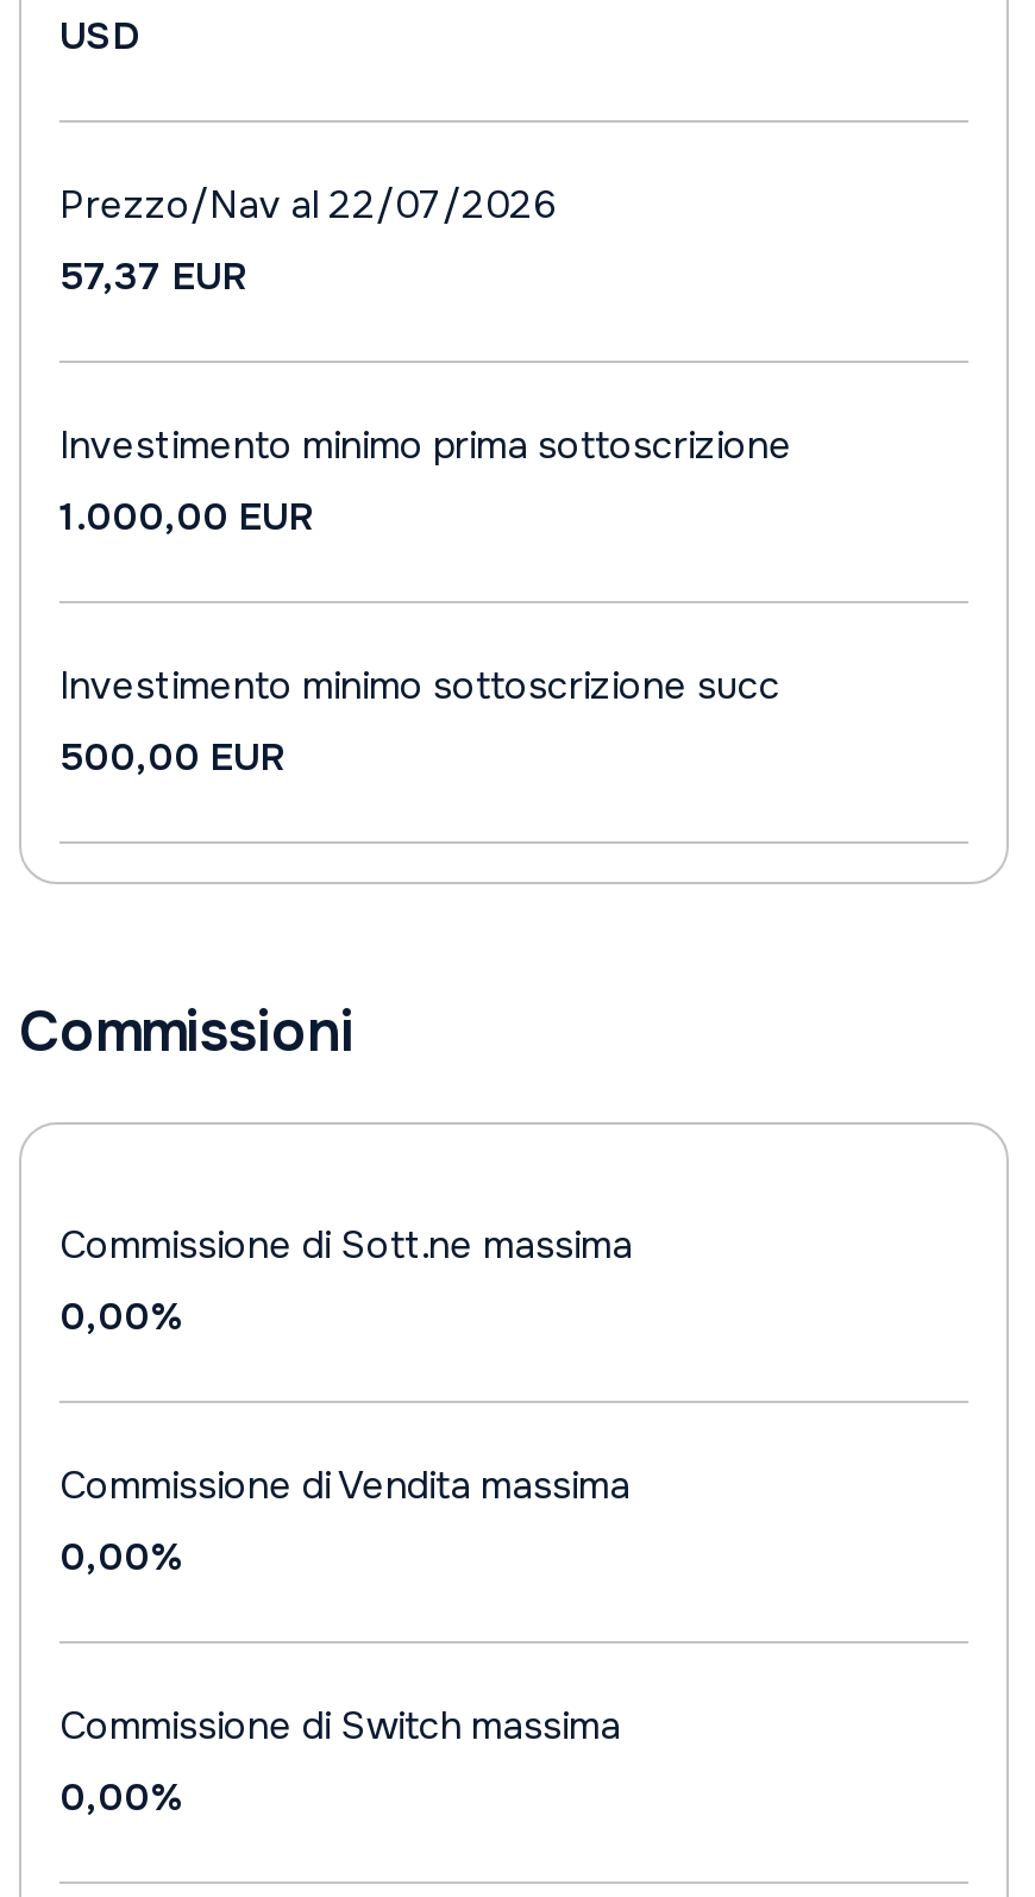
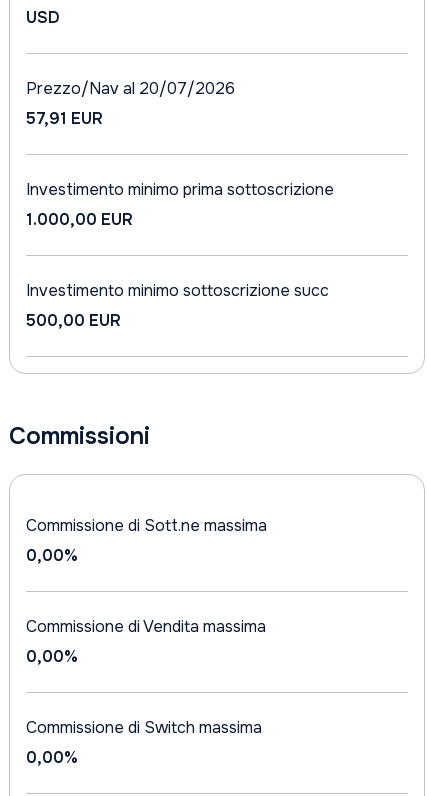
[59,180,557,230] Prezzo/Nav al 22/07/2026 -> [26,78,235,99] Prezzo/Nav al 20/07/2026
[59,251,247,301] 57,37 EUR -> [26,108,103,129] 57,91 EUR

